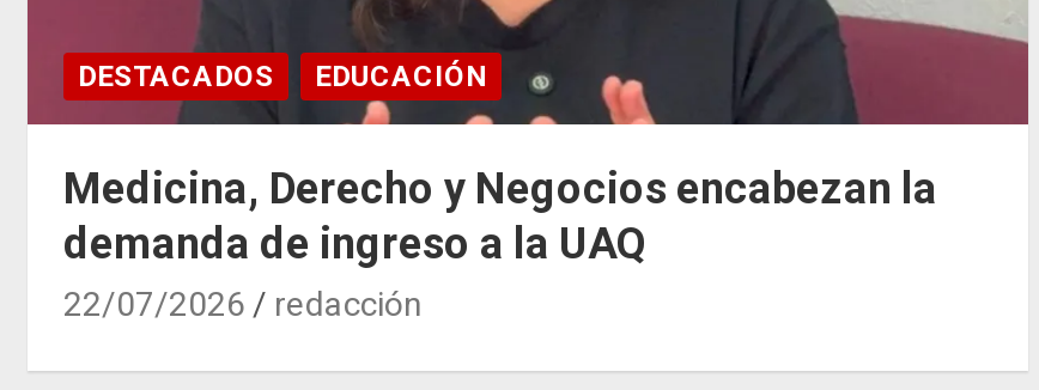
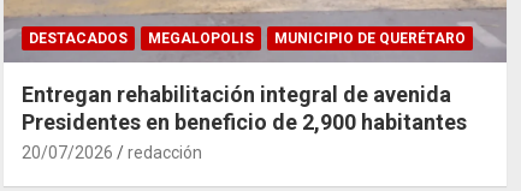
[315,59,487,92] EDUCACIÓN -> [148,30,466,46] MEGALOPOLIS | MUNICIPIO DE QUERÉTARO
[63,162,937,322] Medicina, Derecho y Negocios encabezan la | demanda de ingreso a la UAQ | 22/07/2026 -> [22,81,467,162] Entregan rehabilitación integral de avenida | Presidentes en beneficio de 2,900 habitantes | 20/07/2026

